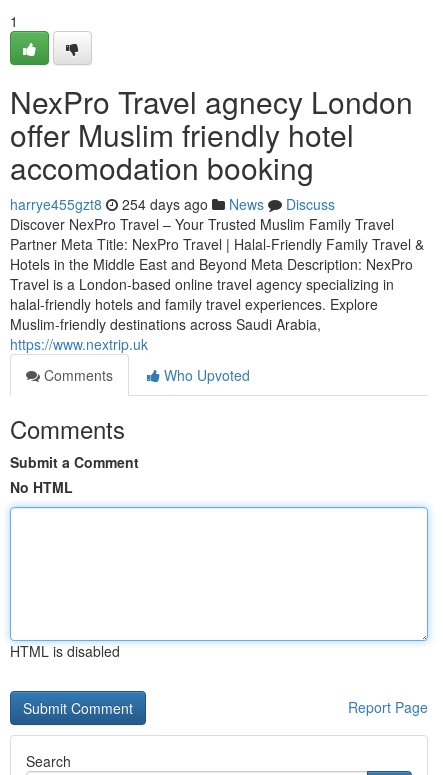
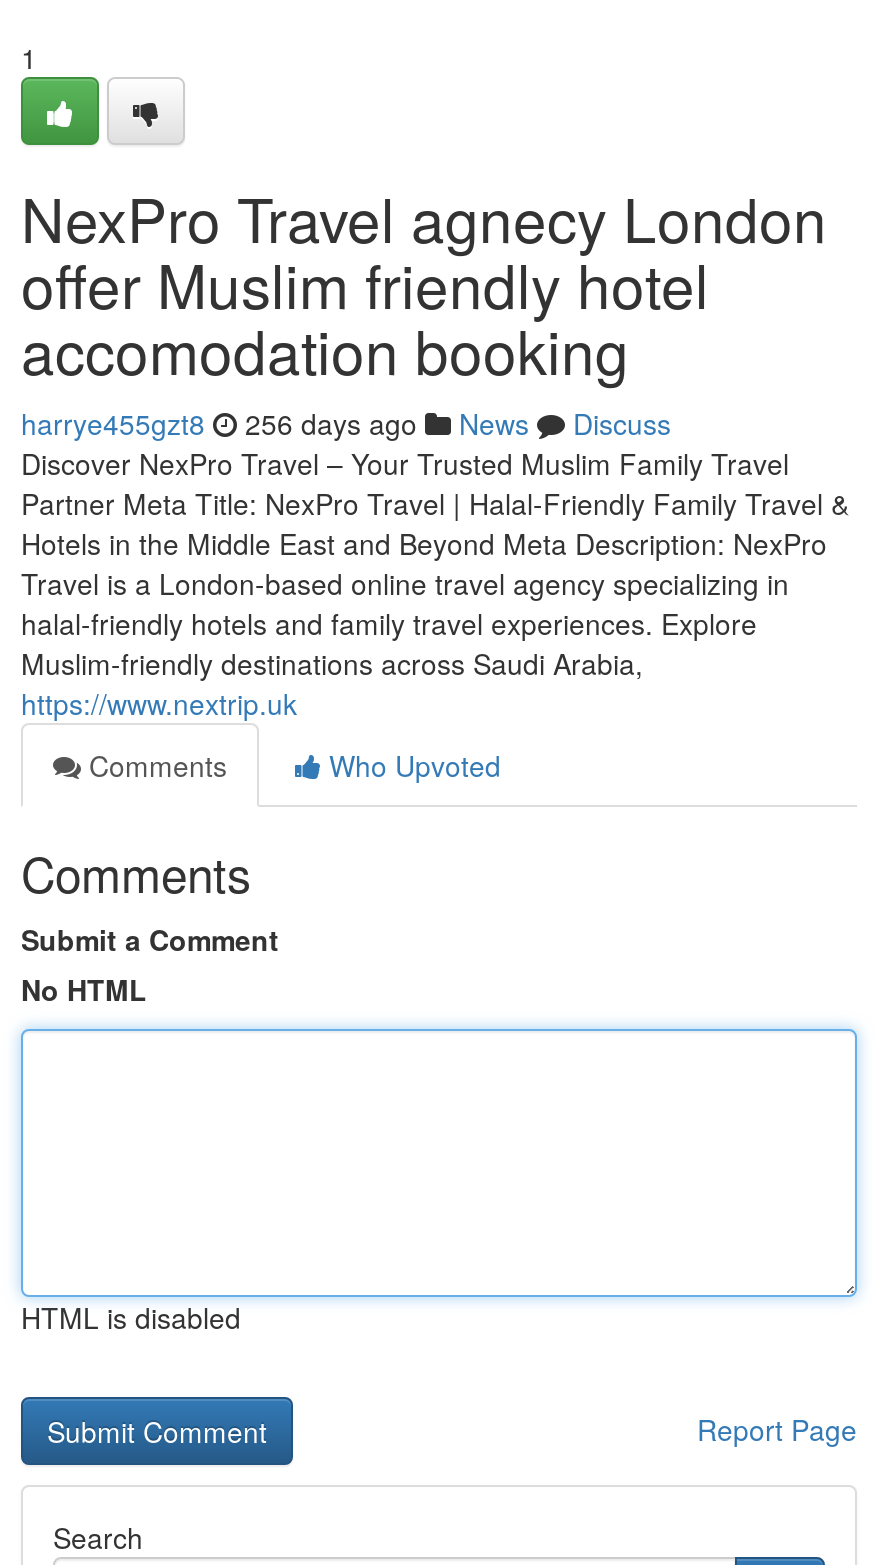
[10,194,335,214] harrye455gzt8 254 days ago News Discuss -> [21,403,671,443] harrye455gzt8 256 days ago News Discuss

